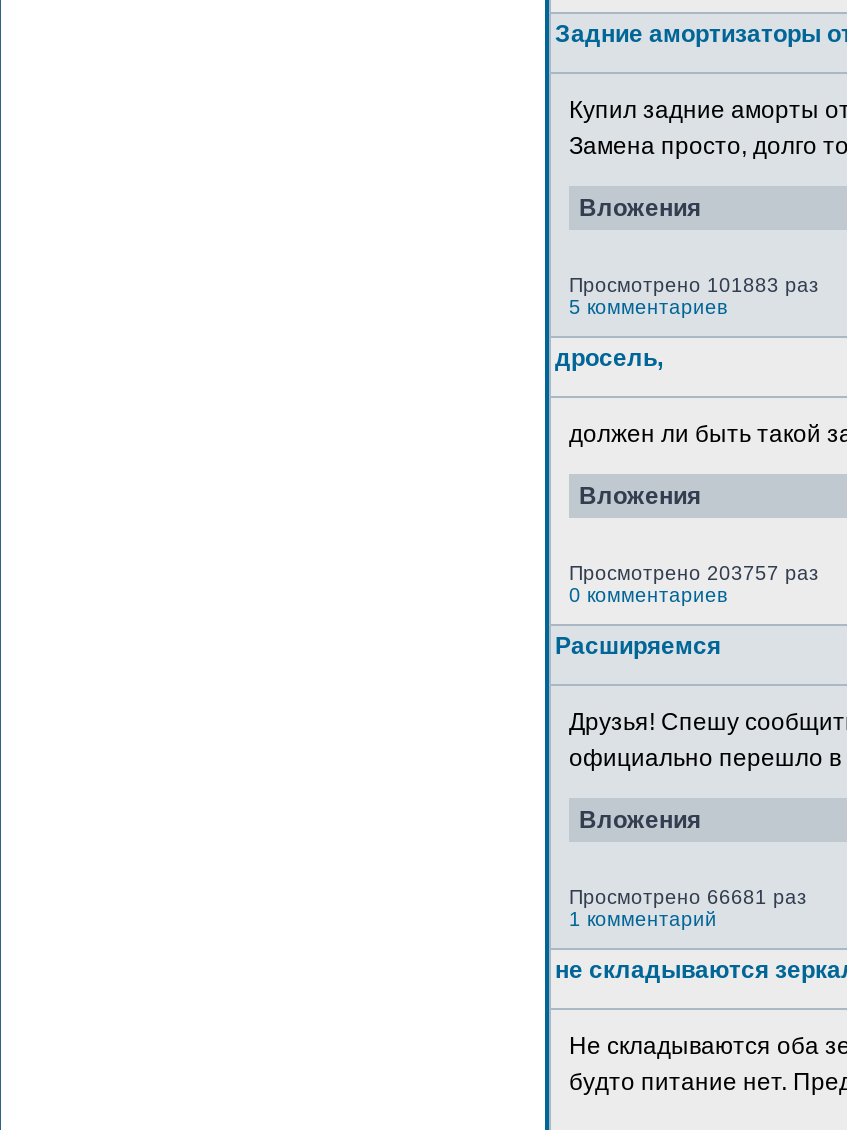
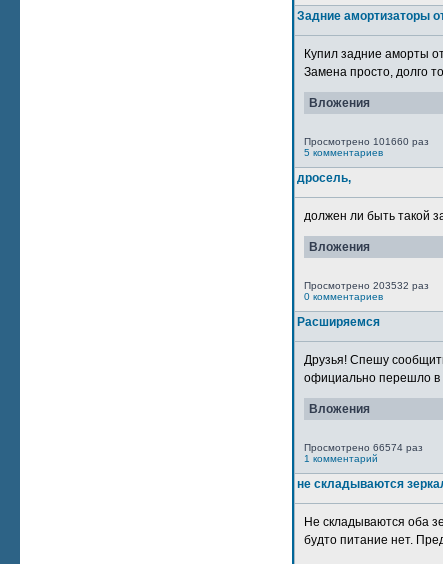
[569,274,819,296] Просмотрено 101883 раз -> [304,136,429,147] Просмотрено 101660 раз
[569,562,819,584] Просмотрено 203757 раз -> [304,280,429,291] Просмотрено 203532 раз
[569,886,807,908] Просмотрено 66681 раз -> [304,442,423,453] Просмотрено 66574 раз

